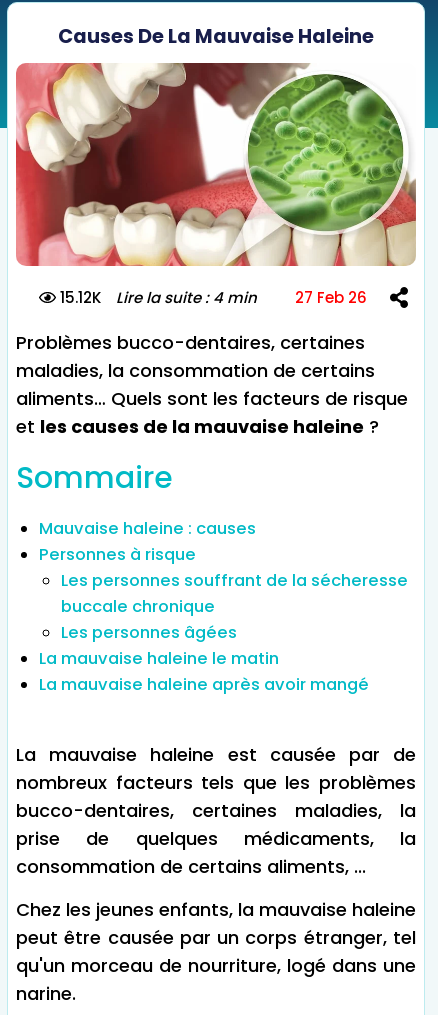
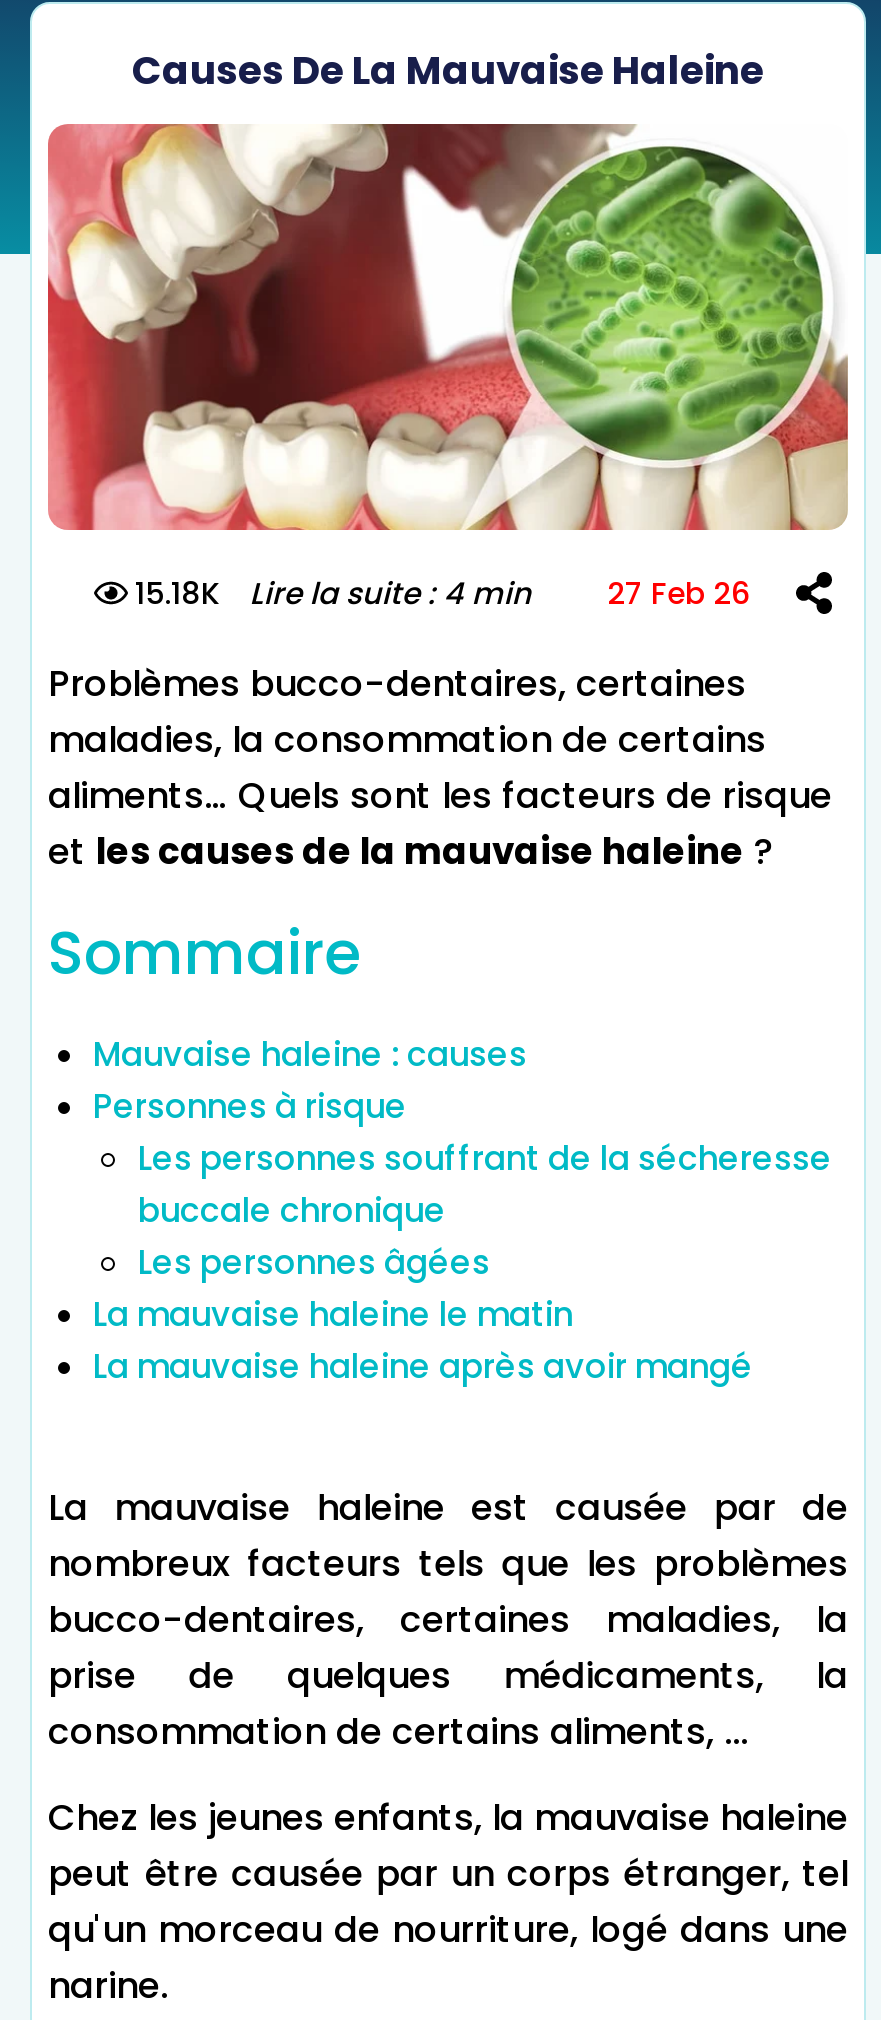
[60,287,367,308] 15.12K Lire la suite : 4 min 27 Feb 26 -> [135,572,751,614] 15.18K Lire la suite : 4 min 27 Feb 26

